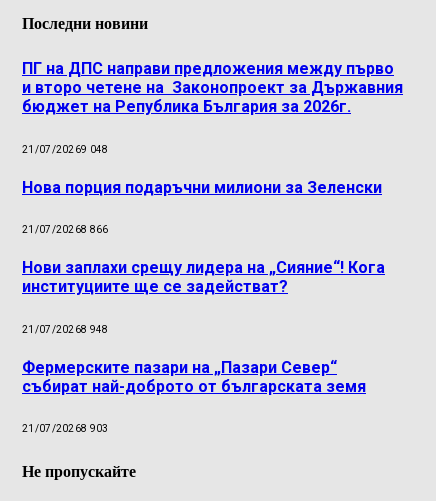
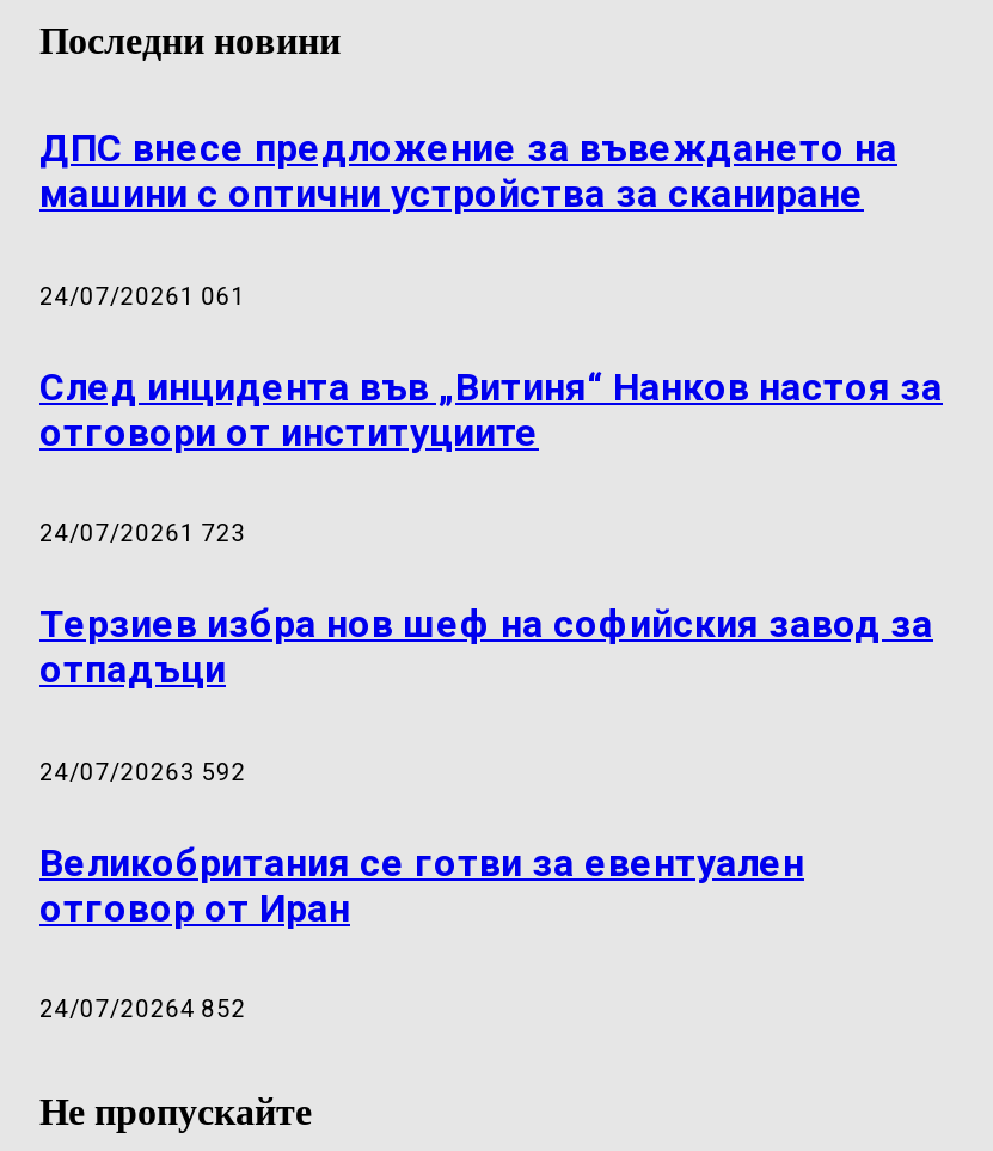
[22,59,403,116] ПГ на ДПС направи предложения между първо | и второ четене на Законопроект за Държавния | бюджет на Република България за 2026г. -> [39,126,897,217] ДПС внесе предложение за въвеждането на | машини с оптични устройства за сканиране
[22,144,108,155] 21/07/20269 048 -> [39,282,246,309] 24/07/20261 061
[22,178,382,197] Нова порция подаръчни милиони за Зеленски -> [39,364,943,455] След инцидента във „Витиня“ Нанков настоя за | отговори от институциите
[22,224,108,235] 21/07/20268 866 -> [39,520,246,547] 24/07/20261 723
[22,258,385,296] Нови заплахи срещу лидера на „Сияние“! Кога | институциите ще се задействат? -> [39,602,933,693] Терзиев избра нов шеф на софийския завод за | отпадъци
[22,324,108,335] 21/07/20268 948 -> [39,758,246,785] 24/07/20263 592
[22,358,366,396] Фермерските пазари на „Пазари Север“ | събират най-доброто от българската земя -> [39,840,804,931] Великобритания се готви за евентуален | отговор от Иран
[22,423,108,434] 21/07/20268 903 -> [39,996,246,1022] 24/07/20264 852

